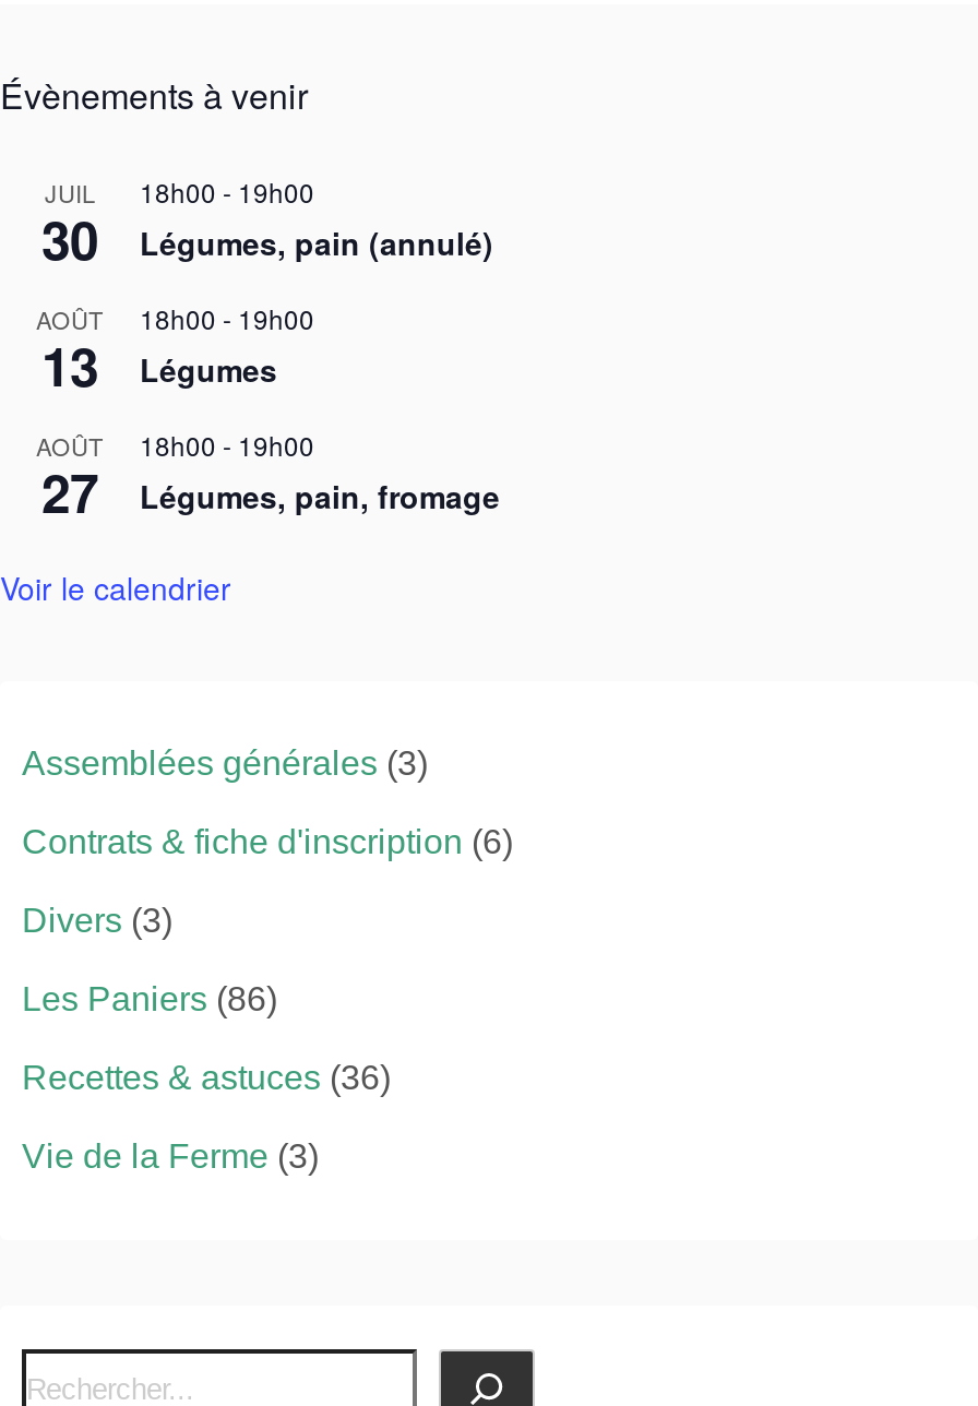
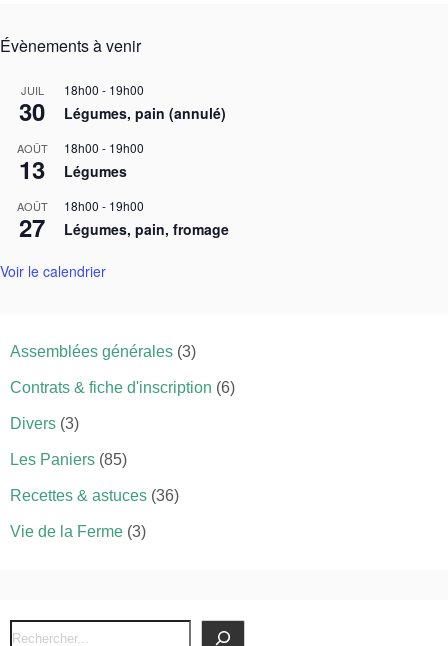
[22,980,277,1017] Les Paniers (86) -> [10,451,127,468] Les Paniers (85)

